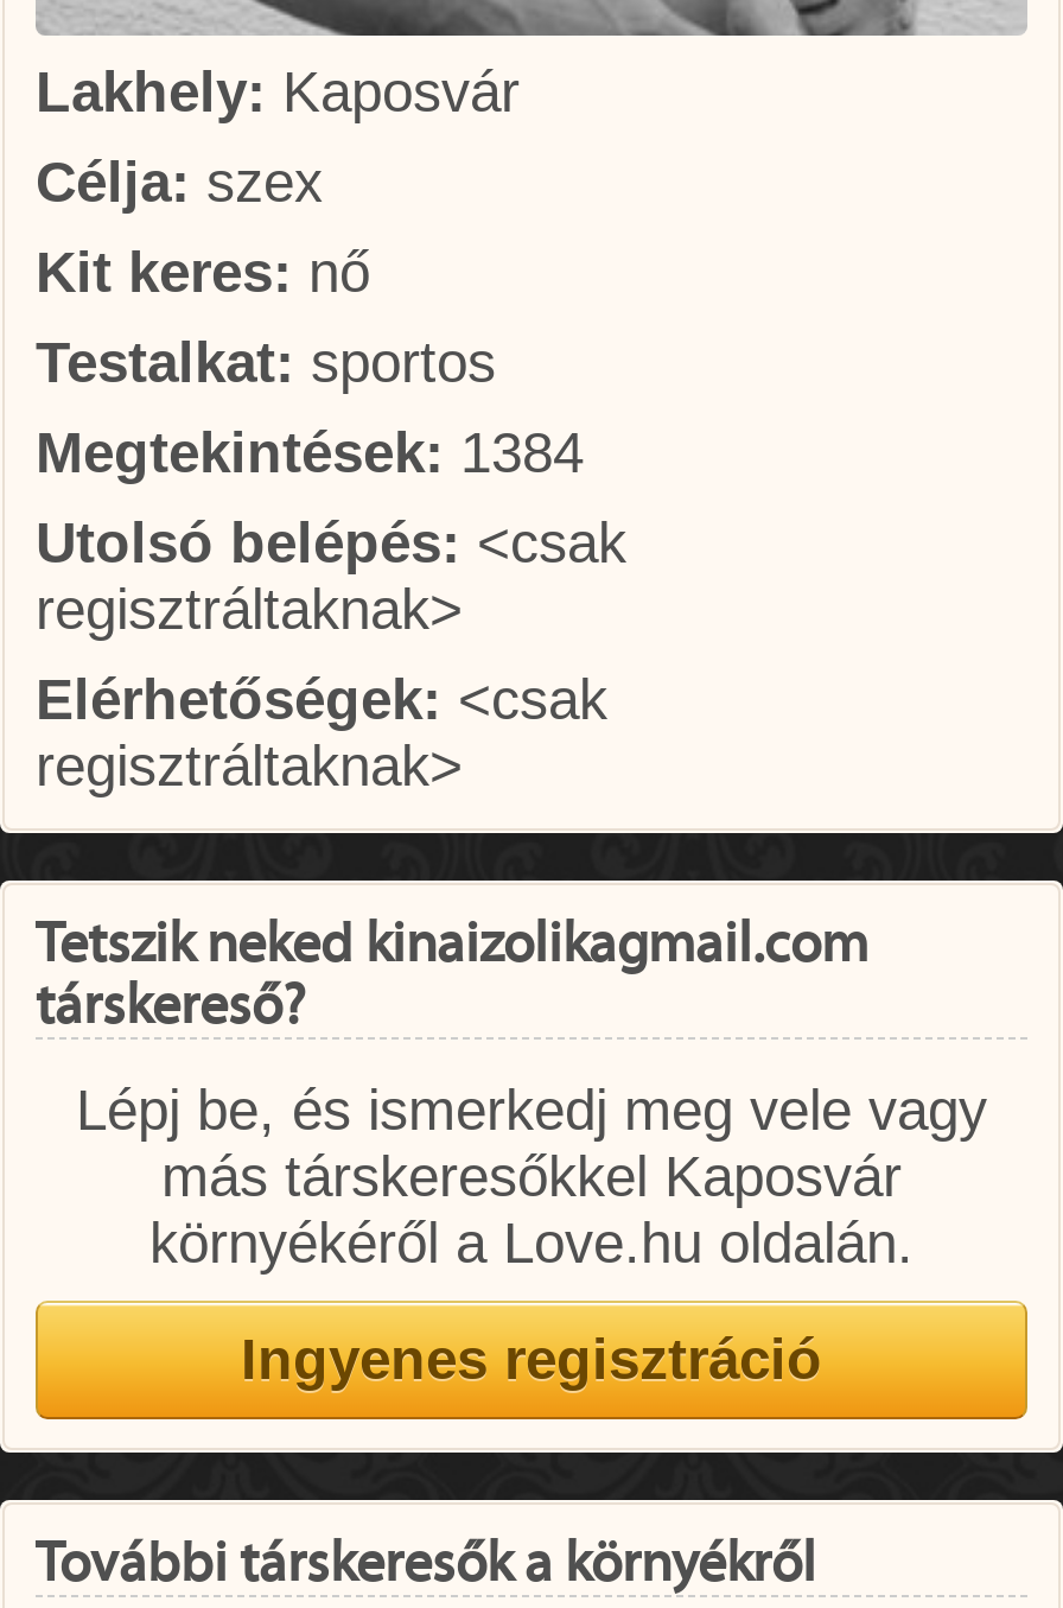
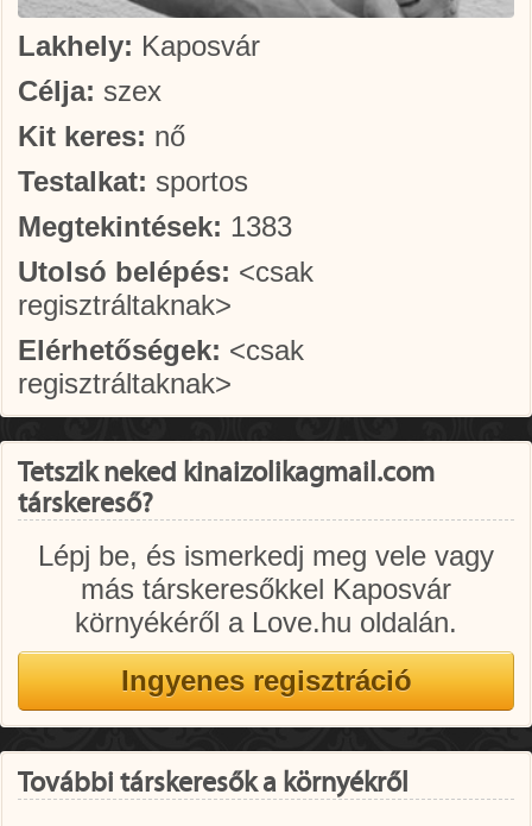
[36,420,584,484] Megtekintések: 1384 -> [18,210,292,242] Megtekintések: 1383

